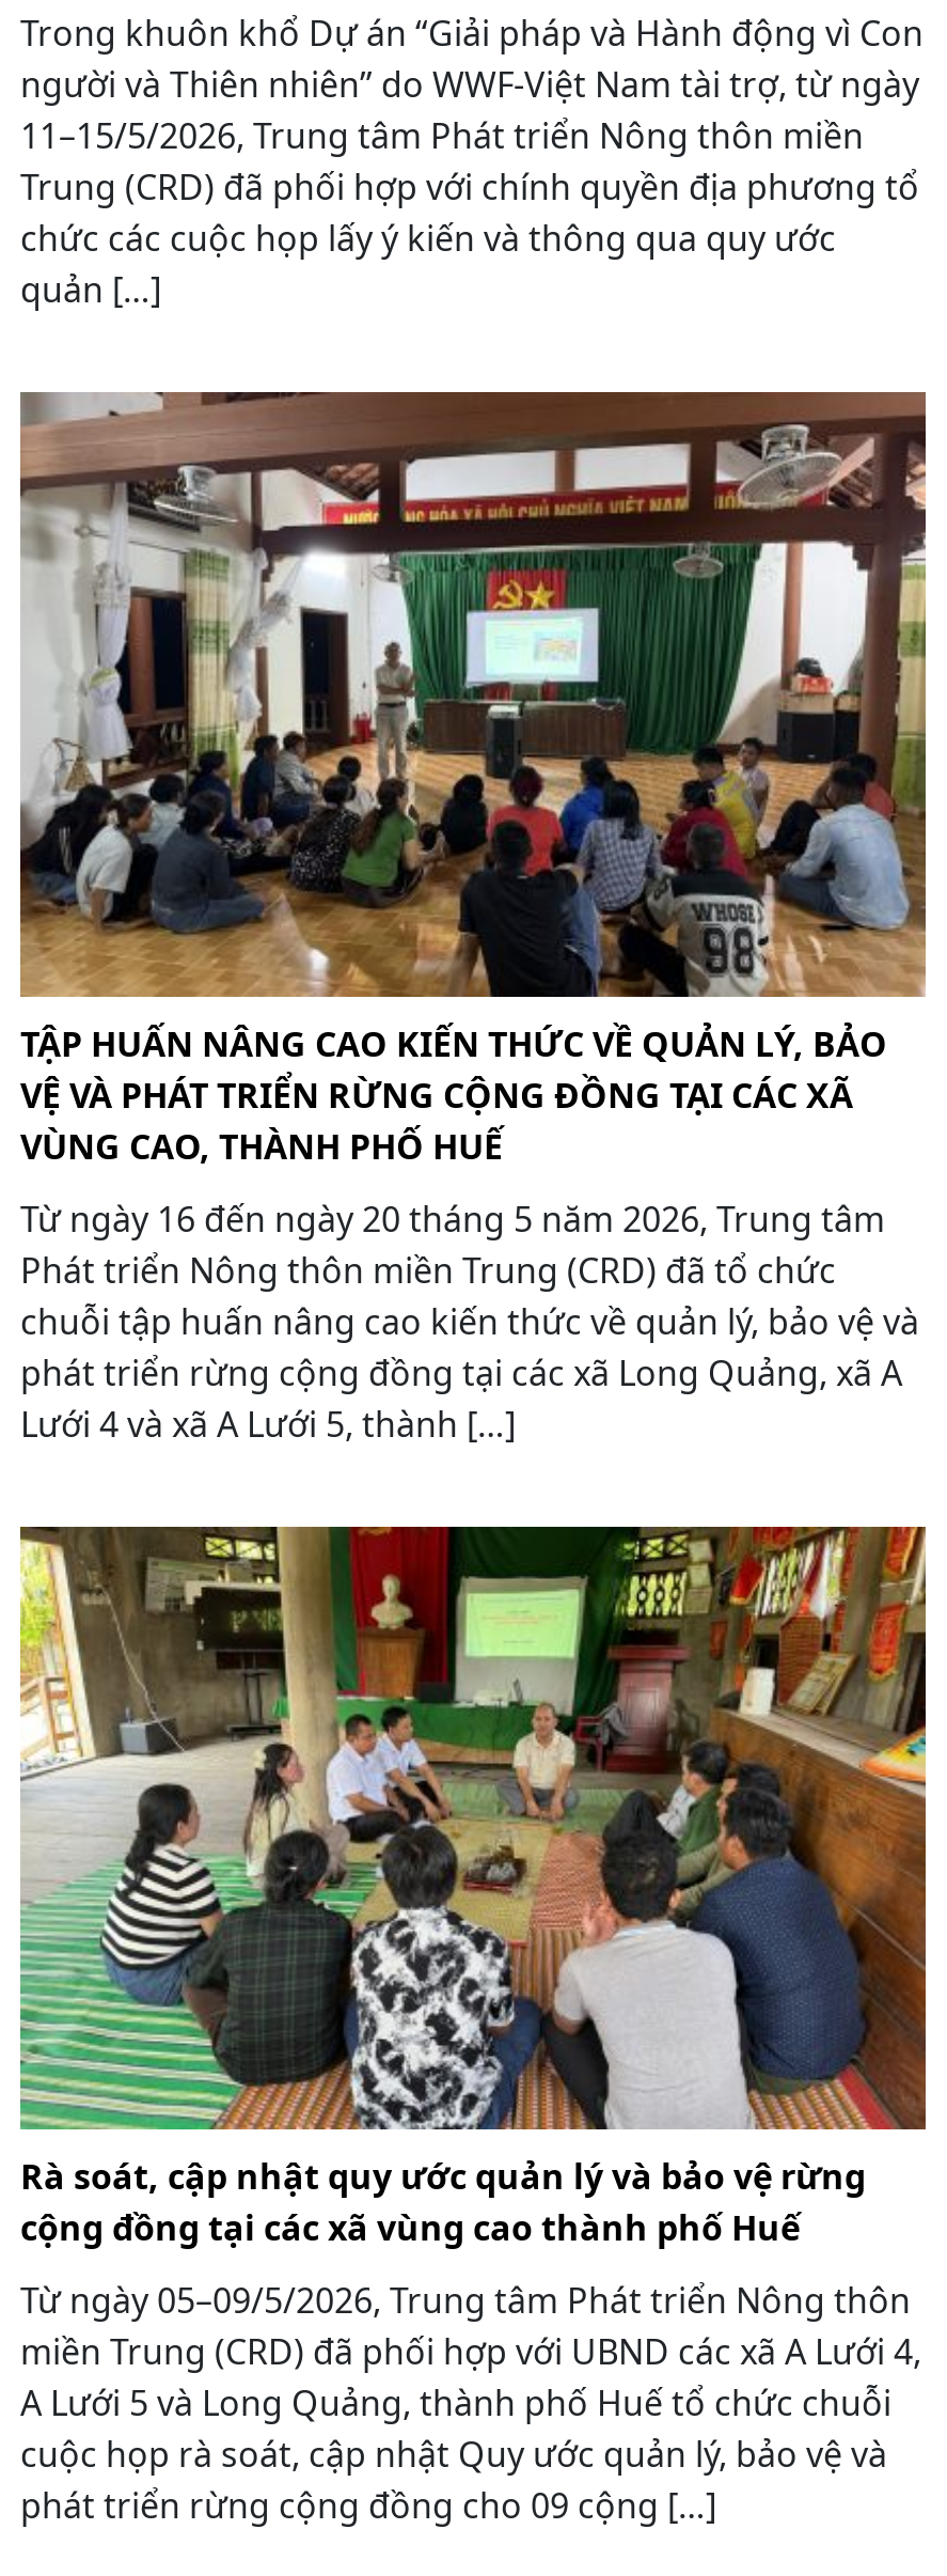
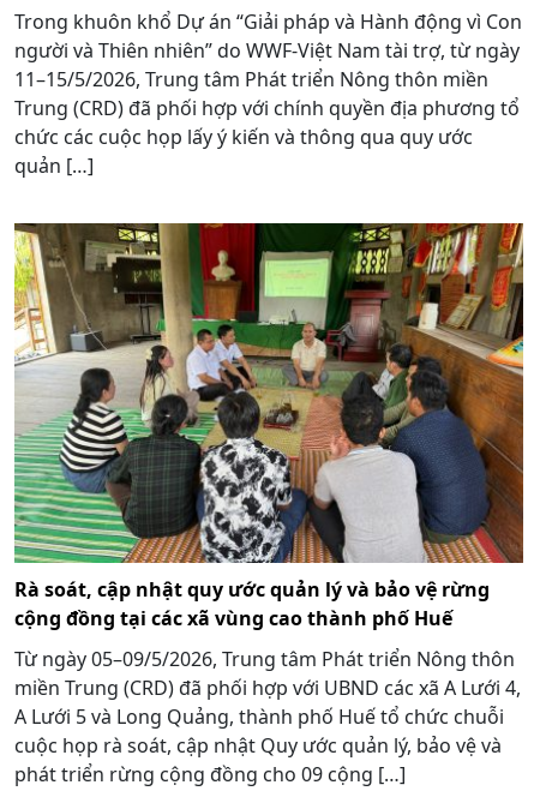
[18,390,928,1447] [image] | TẬP HUẤN NÂNG CAO KIẾN THỨC VỀ QUẢN LÝ, BẢO | VỆ VÀ PHÁT TRIỂN RỪNG CỘNG ĐỒNG TẠI CÁC XÃ | VÙNG CAO, THÀNH PHỐ HUẾ | Từ ngày 16 đến ngày 20 tháng 5 năm 2026, Trung tâm | Phát triển Nông thôn miền Trung (CRD) đã tổ chức | chuỗi tập huấn nâng cao kiến thức về quản lý, bảo vệ và | phát triển rừng cộng đồng tại các xã Long Quảng, xã A | Lưới 4 và xã A Lưới 5, thành […] -> none

